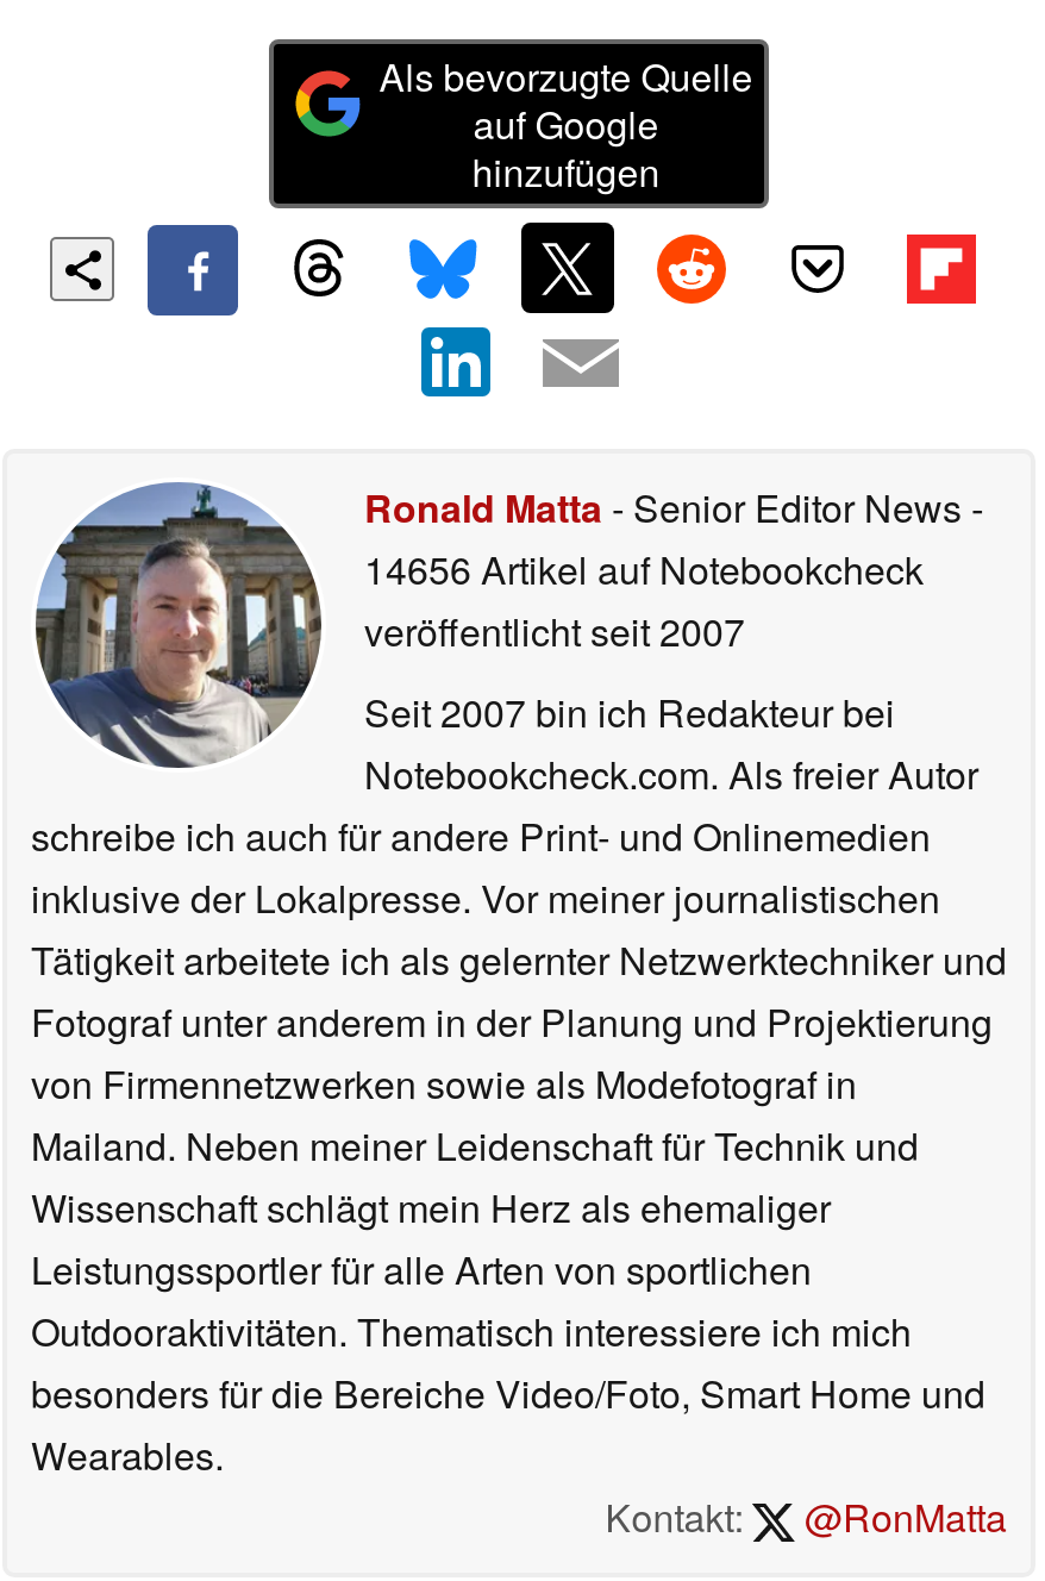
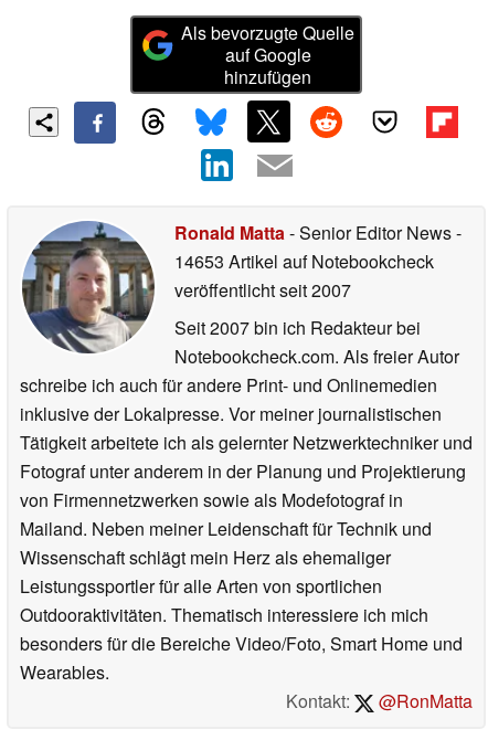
[364,542,924,597] 14656 Artikel auf Notebookcheck -> [174,249,434,274] 14653 Artikel auf Notebookcheck

